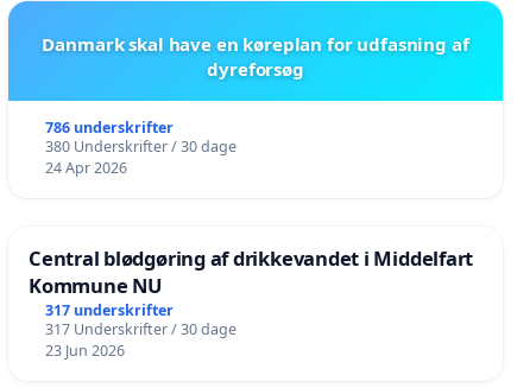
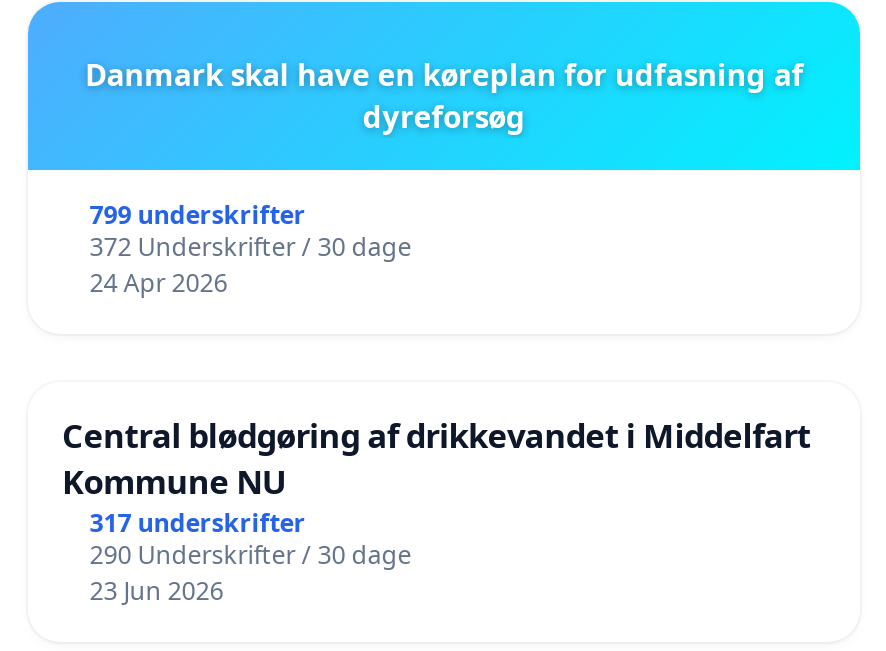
[45,117,173,137] 786 underskrifter -> [90,198,306,232] 799 underskrifter
[45,136,236,156] 380 Underskrifter / 30 dage -> [90,230,412,264] 372 Underskrifter / 30 dage
[45,319,236,339] 317 Underskrifter / 30 dage -> [90,537,412,571] 290 Underskrifter / 30 dage

